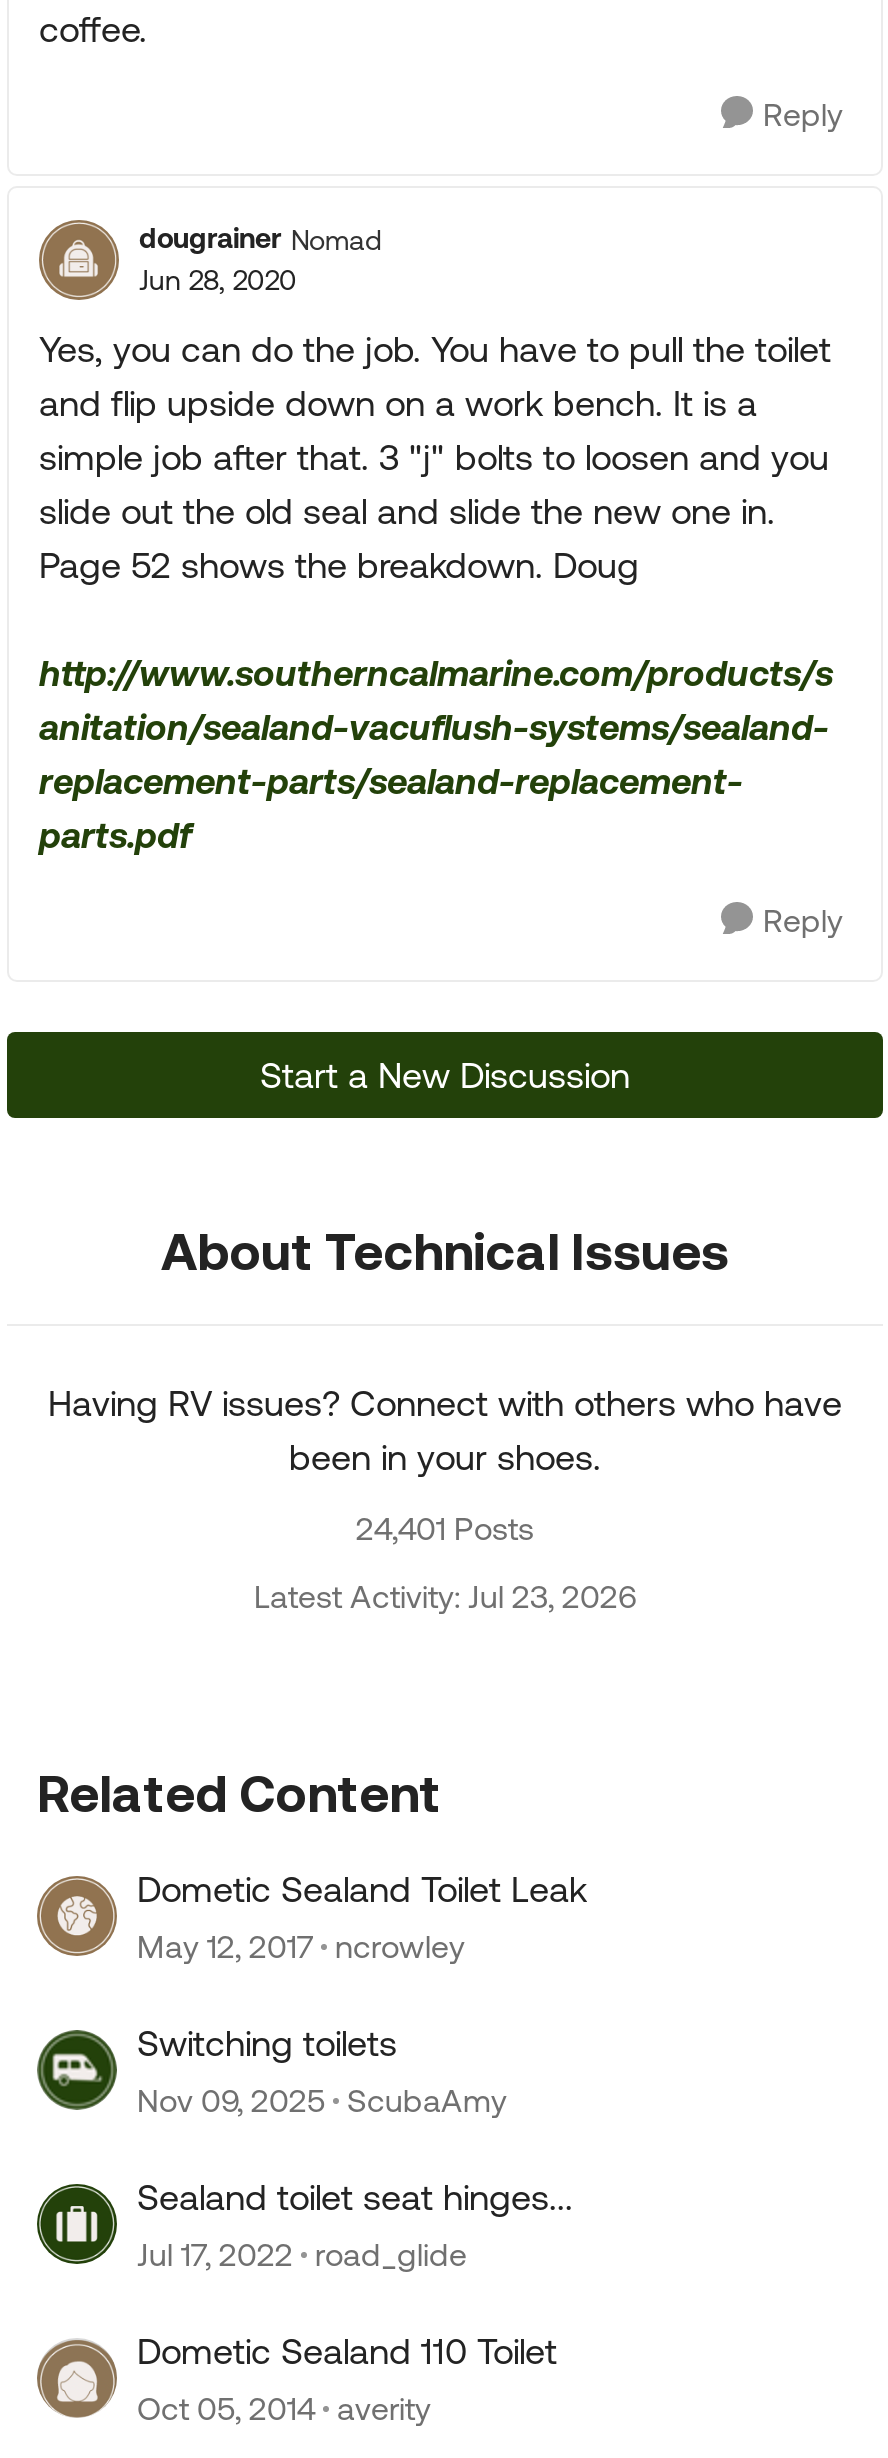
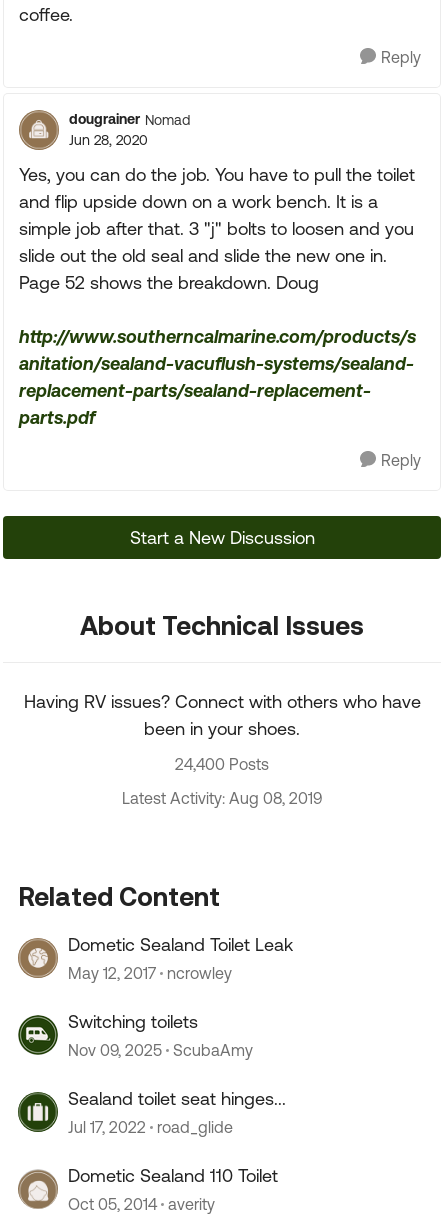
[356,1510,534,1546] 24,401 Posts -> [175,755,269,773] 24,400 Posts
[254,1578,636,1614] Latest Activity: Jul 23, 2026 -> [122,789,322,807] Latest Activity: Aug 08, 2019

